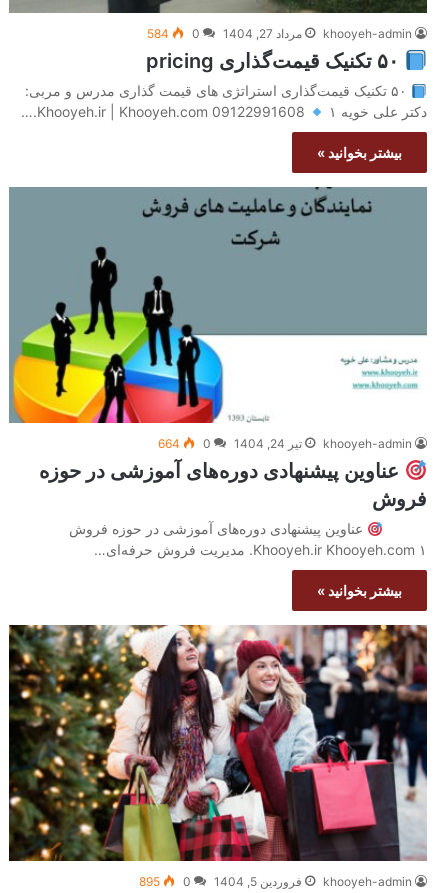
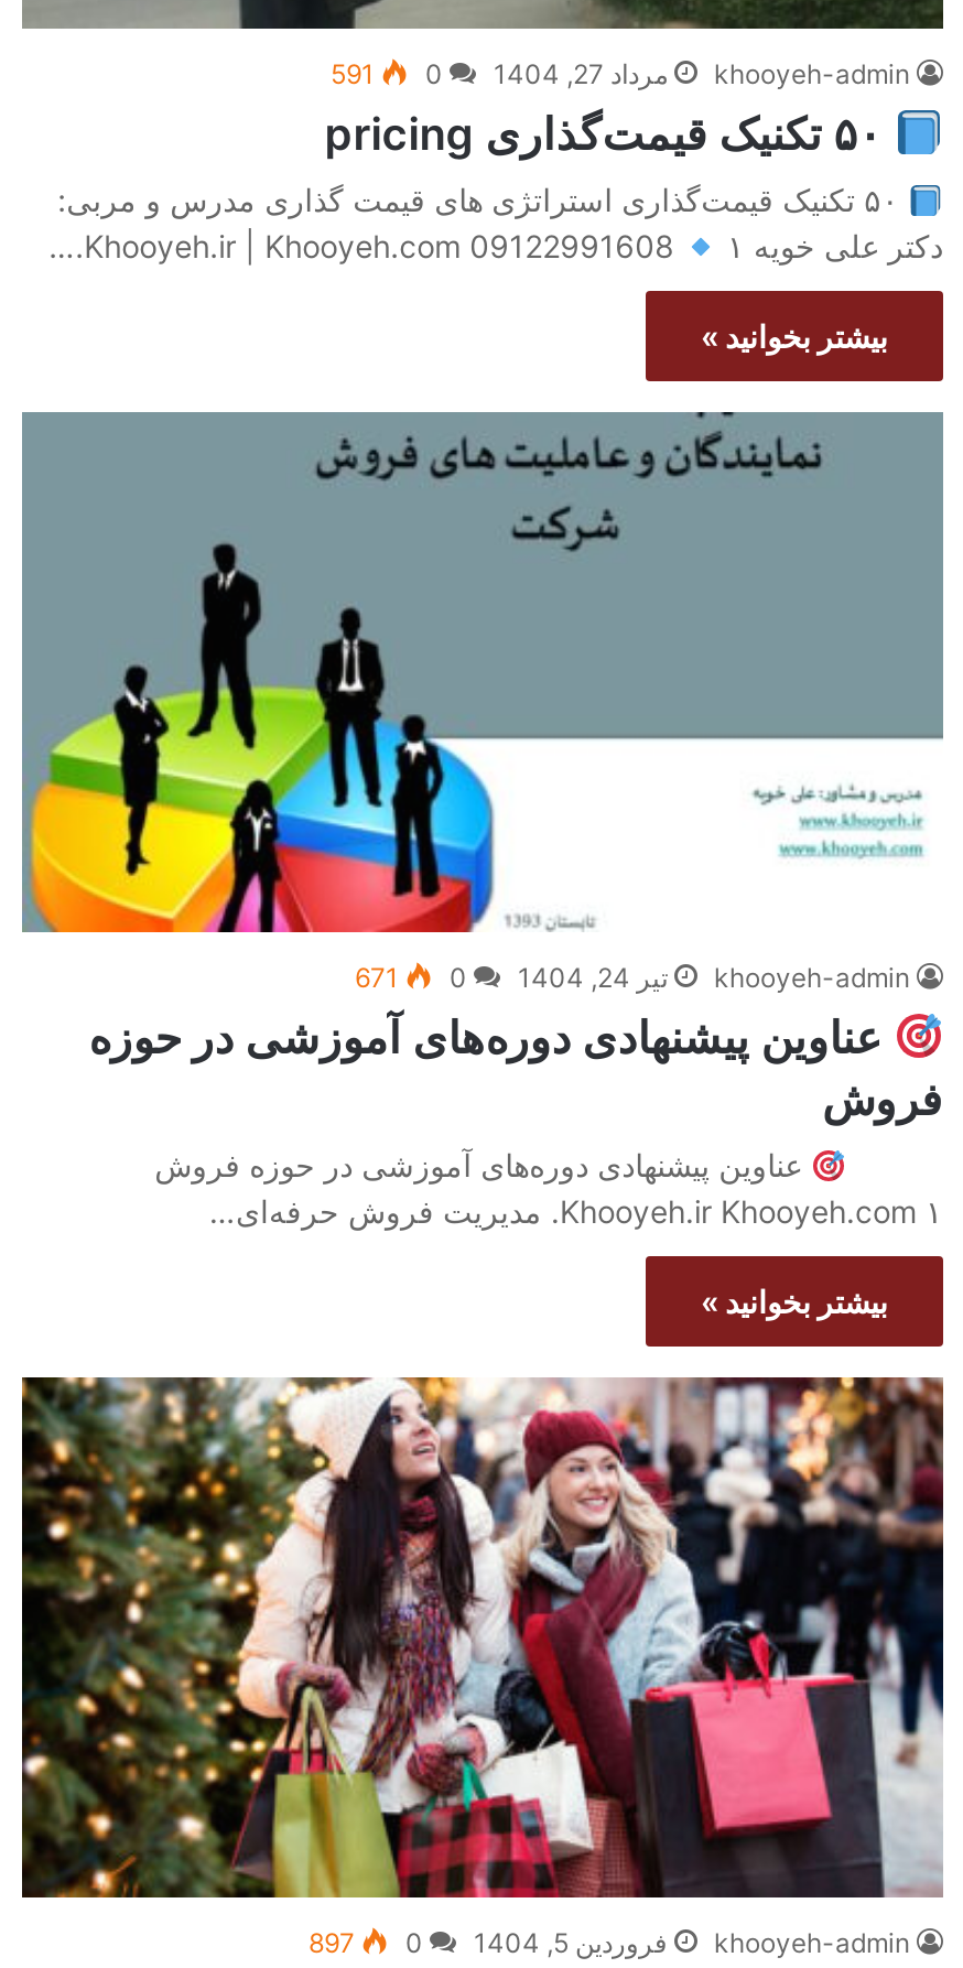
[147,26,200,41] 584 0 -> [331,58,443,91] 591 0
[158,436,211,451] 664 0 -> [355,961,467,994] 671 0
[139,874,191,889] 895 0 -> [309,1926,423,1959] 897 0

